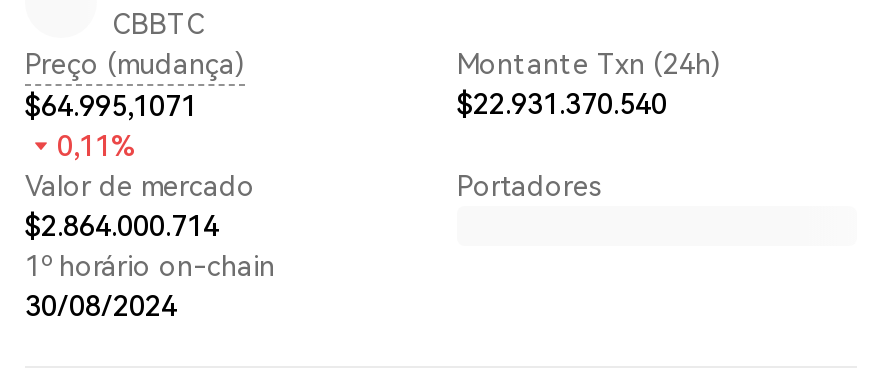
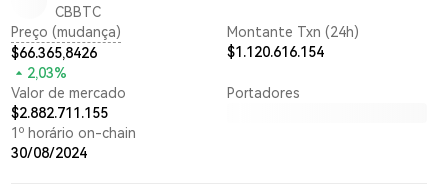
[25,90,197,122] $64.995,1071 -> [11,45,97,61] $66.365,8426
[457,88,667,120] $22.931.370.540 -> [227,44,324,60] $1.120.616.154
[57,130,137,162] 0,11% -> [27,65,67,81] 2,03%
[25,210,219,242] $2.864.000.714 -> [11,105,108,121] $2.882.711.155

